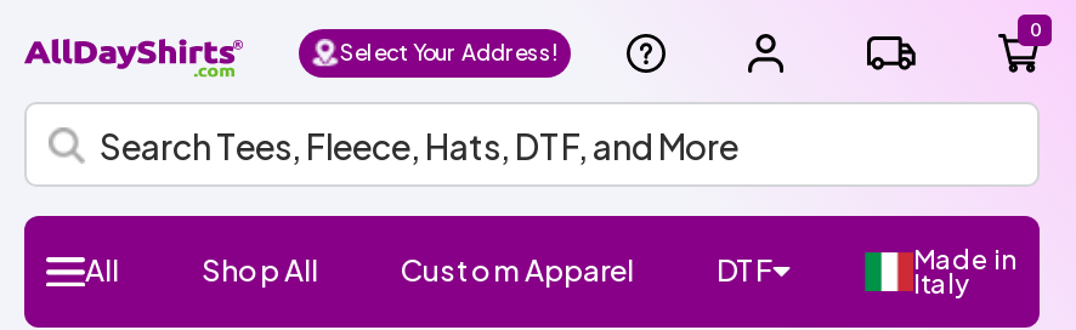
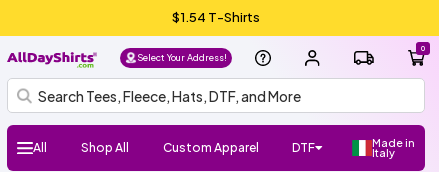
none -> [172,9,260,25] $1.54 T-Shirts

